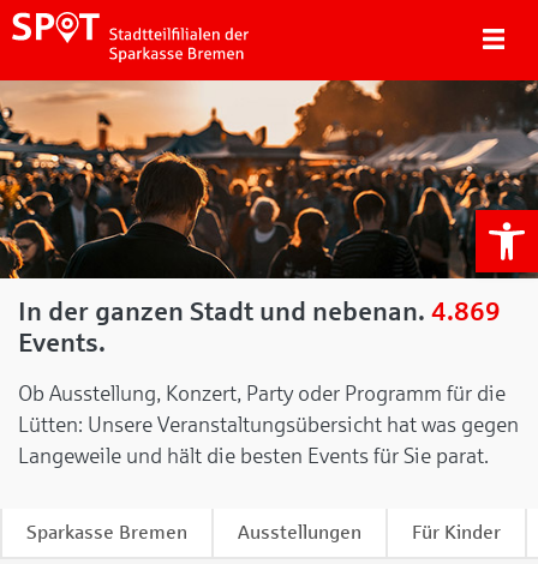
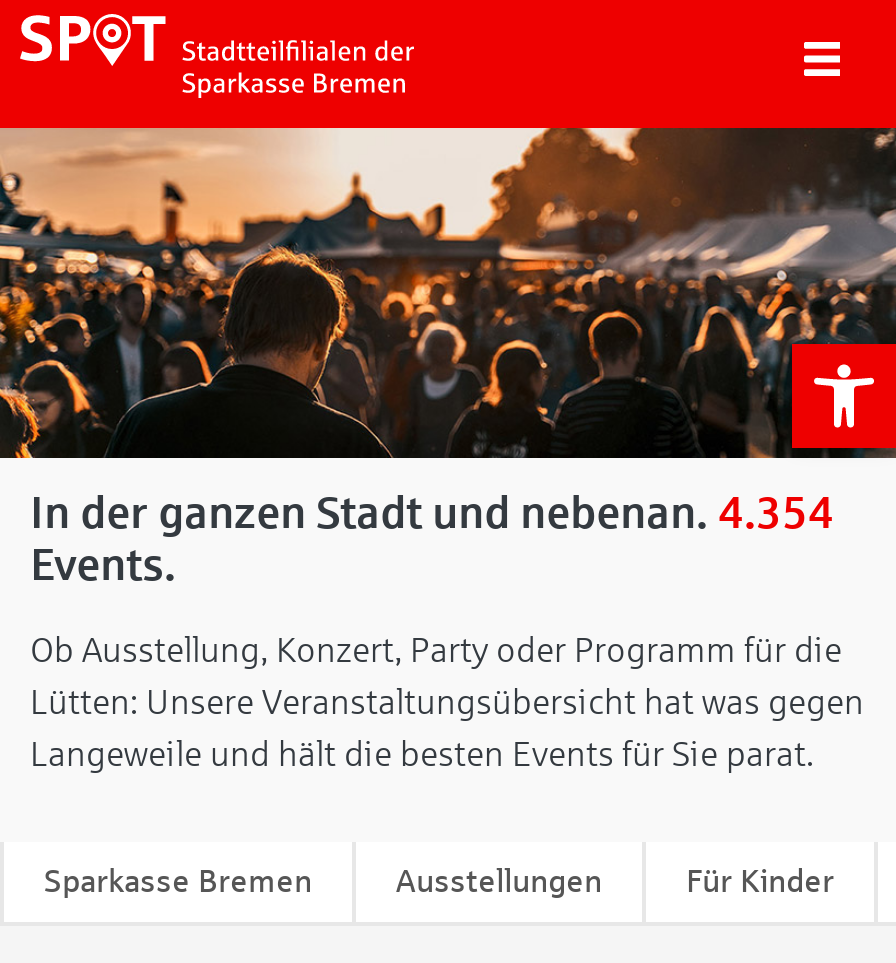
[18,296,501,326] In der ganzen Stadt und nebenan. 4.869 -> [30,488,834,538] In der ganzen Stadt und nebenan. 4.354

